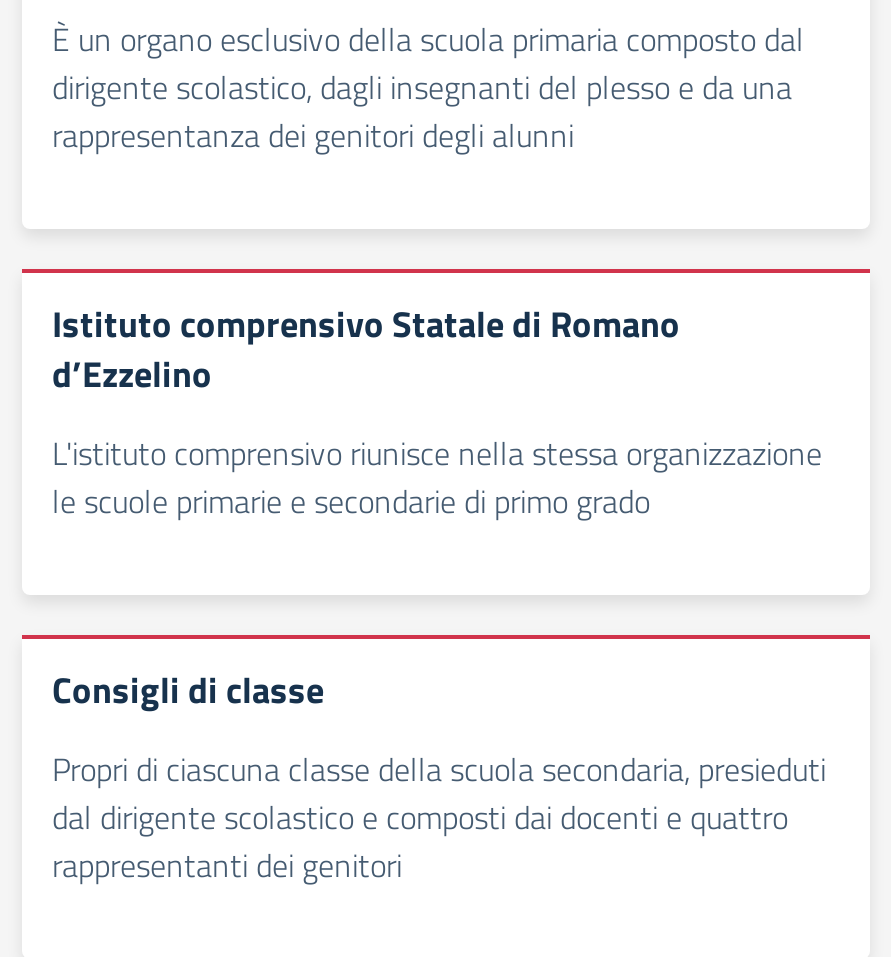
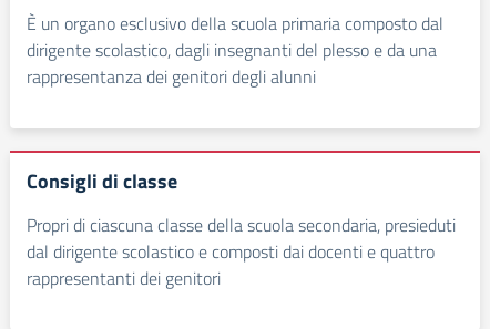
[52,297,822,525] Istituto comprensivo Statale di Romano | d’Ezzelino | L'istituto comprensivo riunisce nella stessa organizzazione | le scuole primarie e secondarie di primo grado -> none

